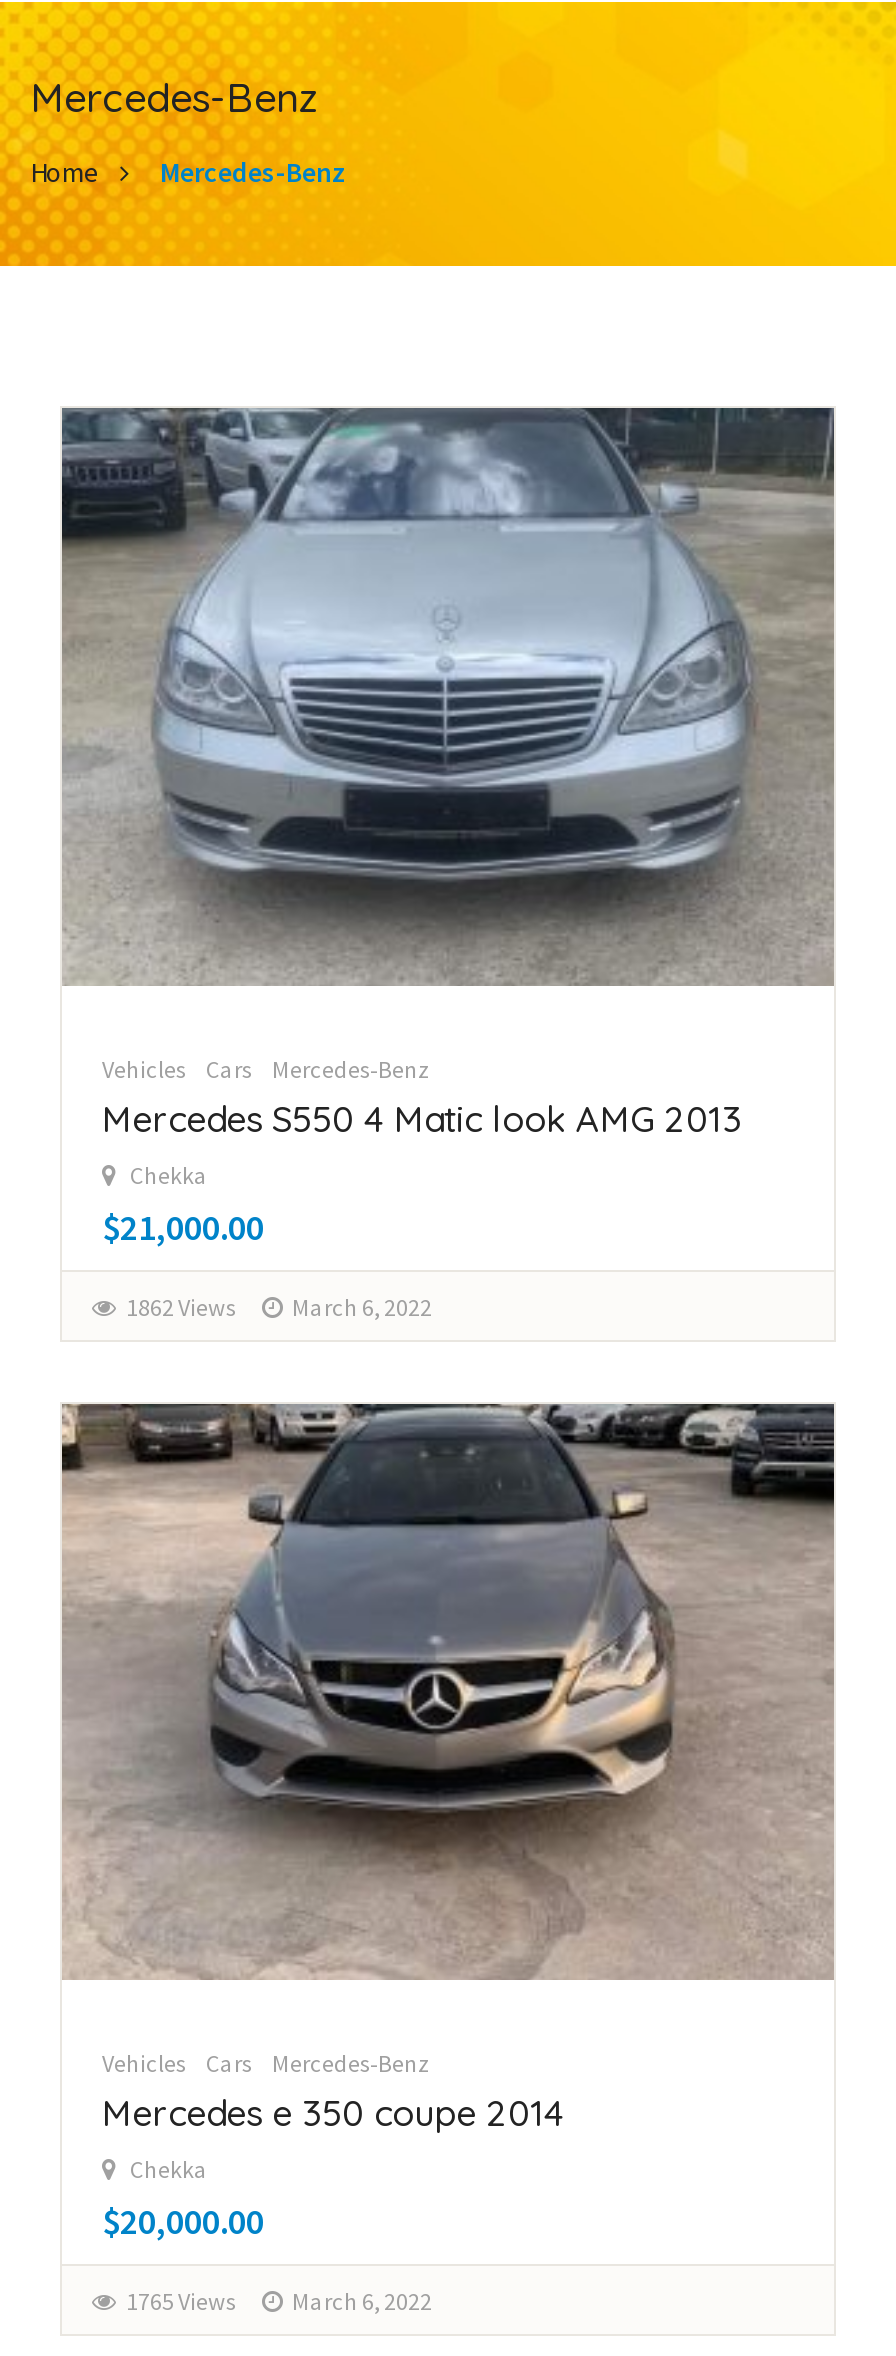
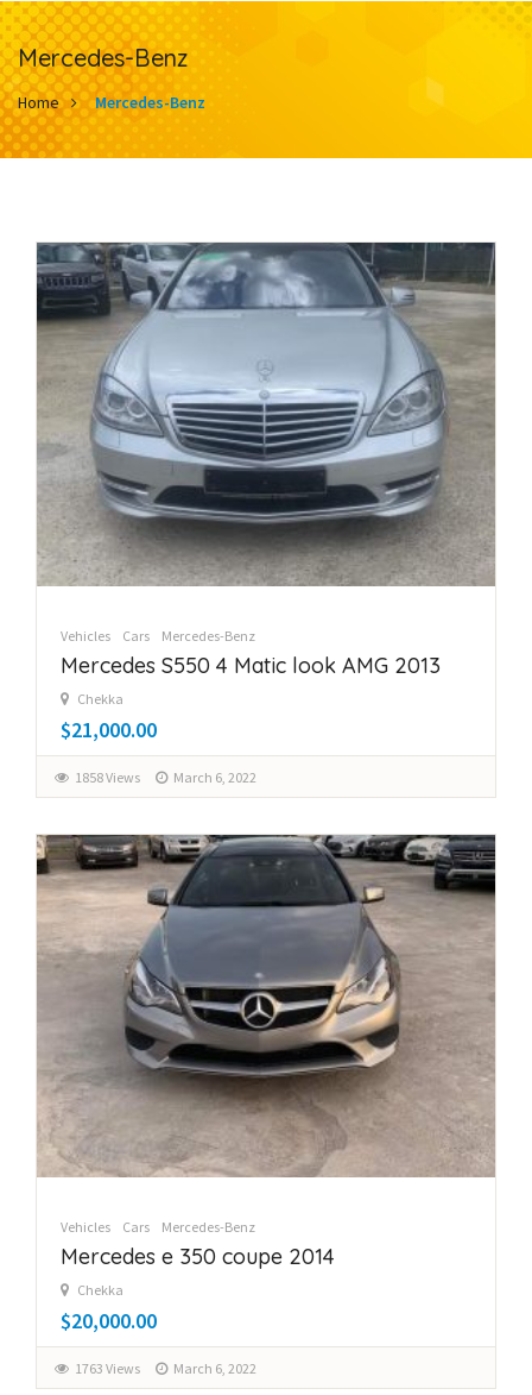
[126,1291,432,1321] 1862 Views March 6, 2022 -> [75,768,256,786] 1858 Views March 6, 2022
[126,2287,432,2317] 1765 Views March 6, 2022 -> [75,1360,256,1378] 1763 Views March 6, 2022

